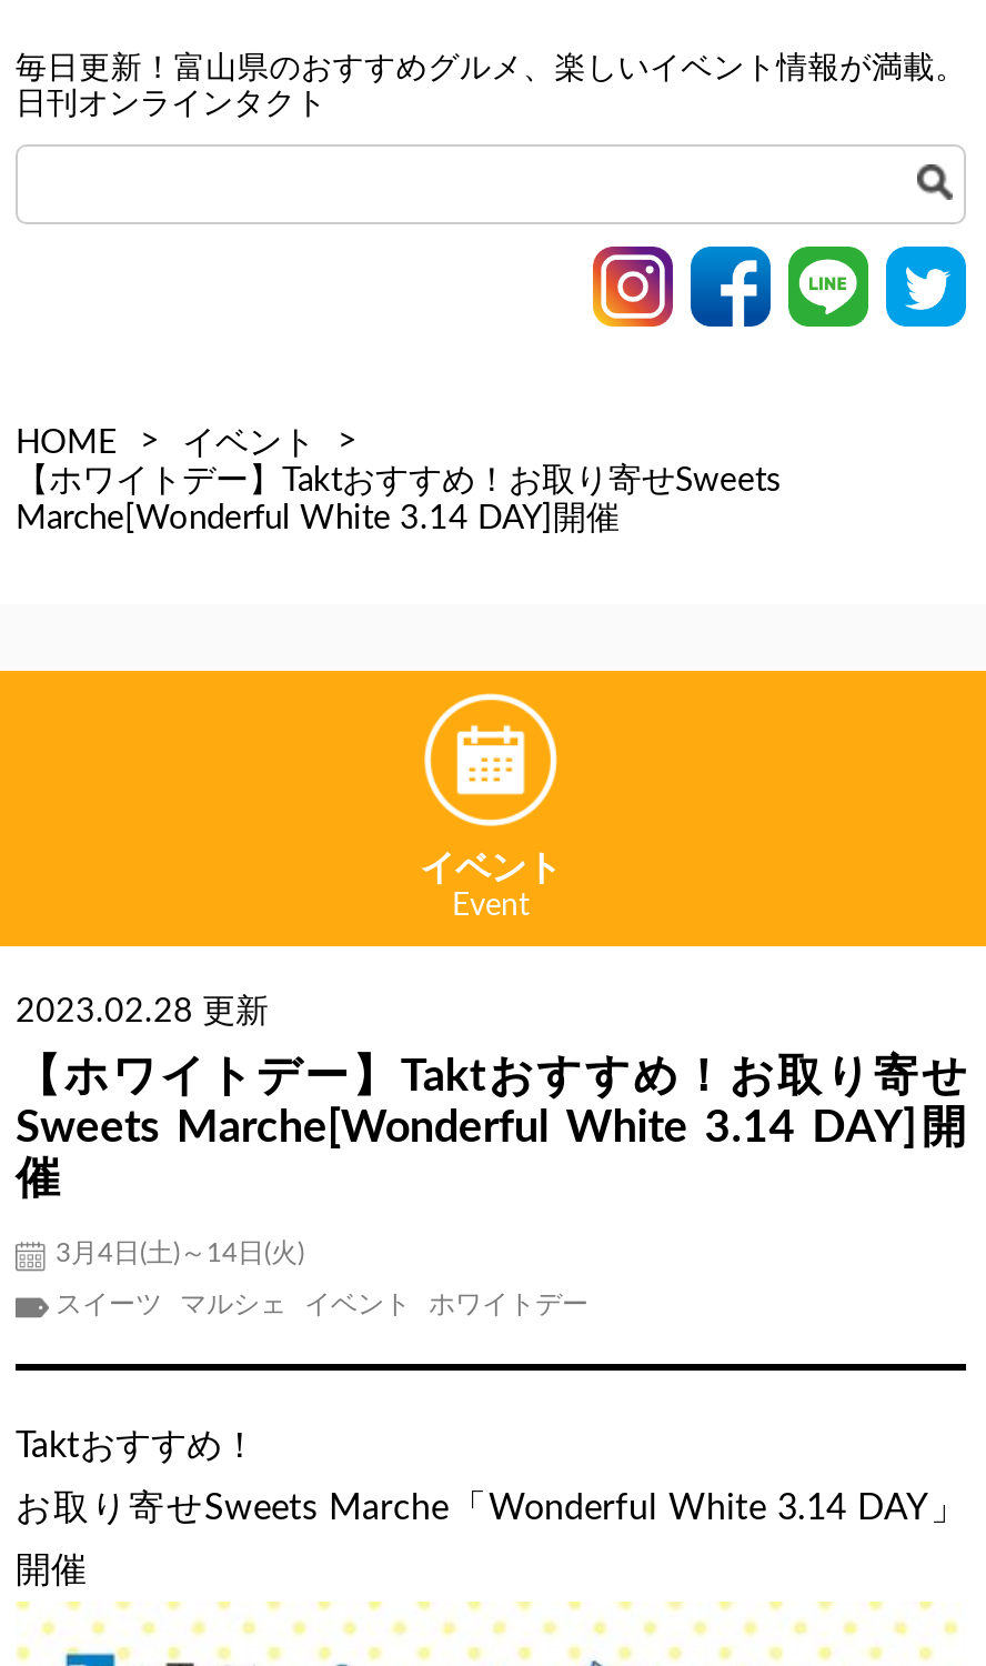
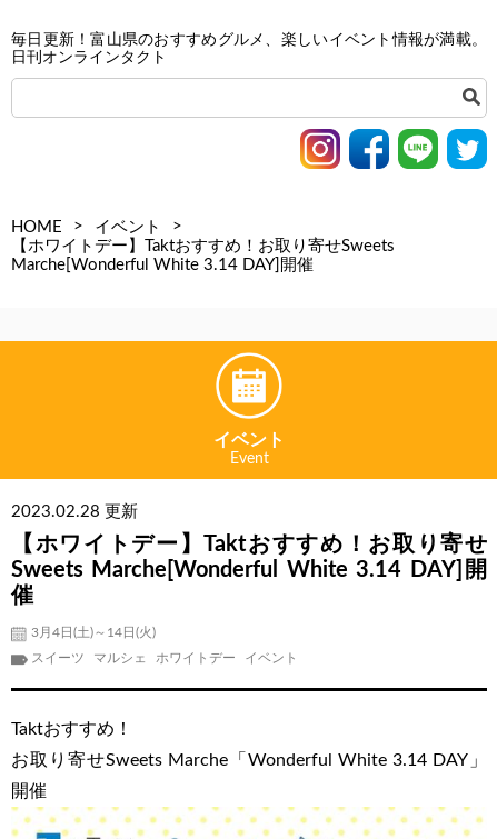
[304,1291,411,1317] イベント -> none
none -> [245,651,298,665] イベント

